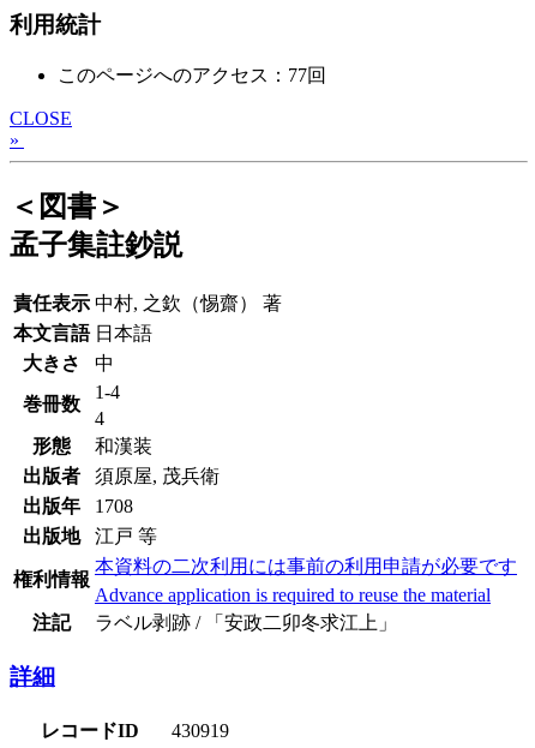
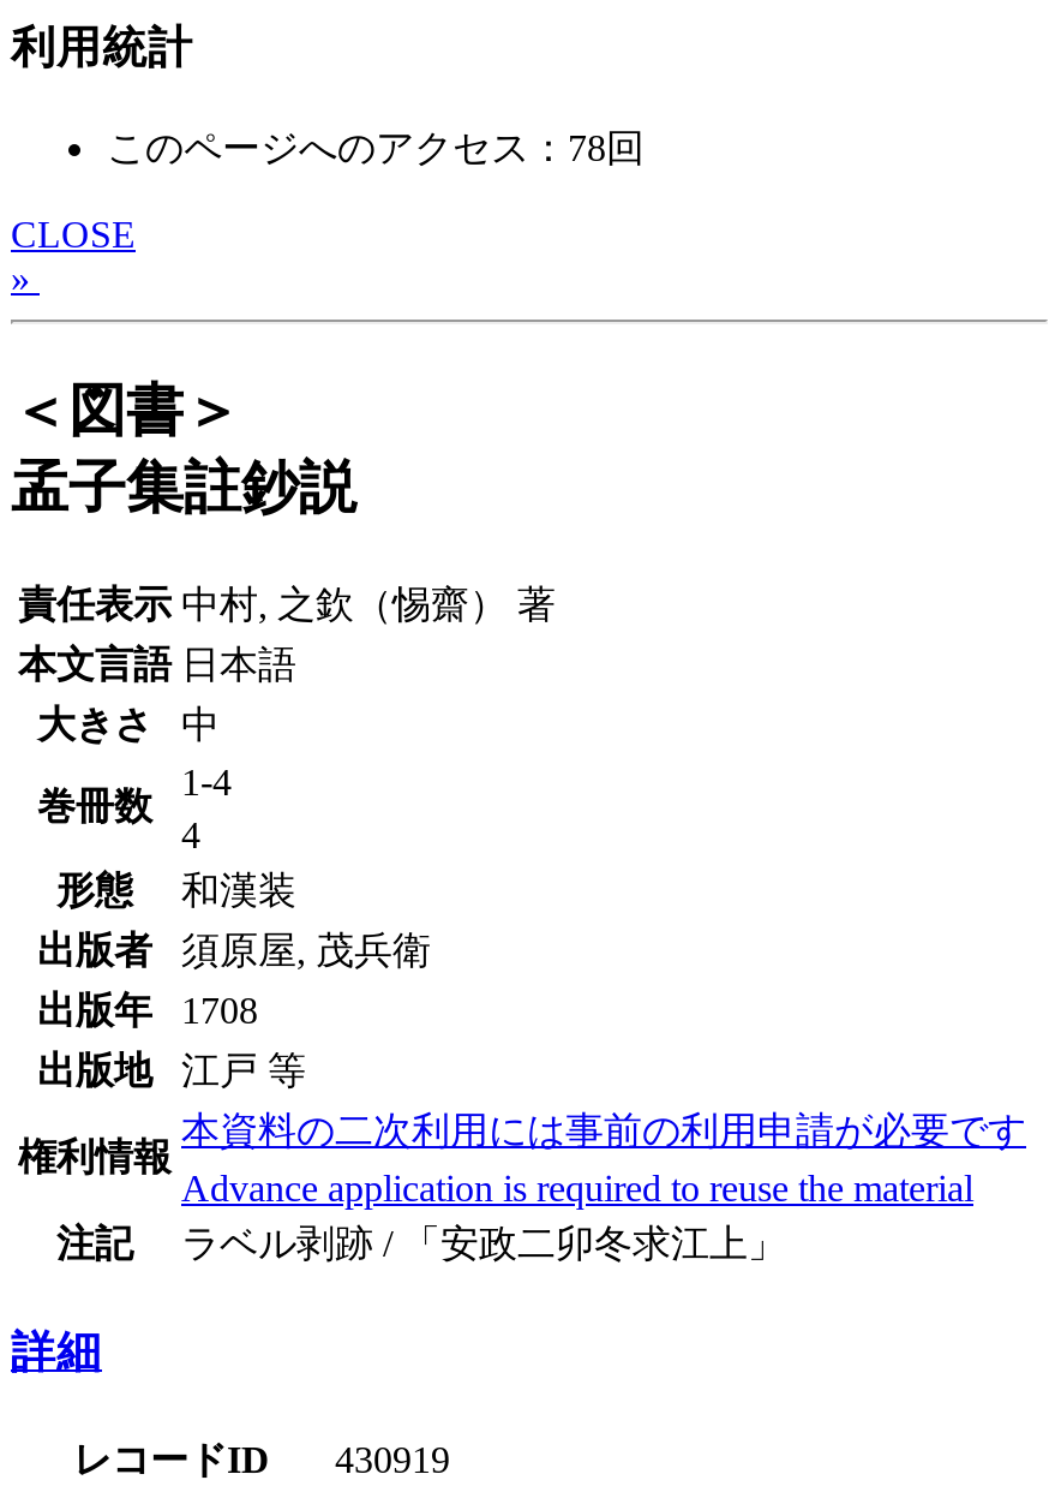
[58,65,326,85] このページへのアクセス：77回 -> [107,127,645,168] このページへのアクセス：78回

